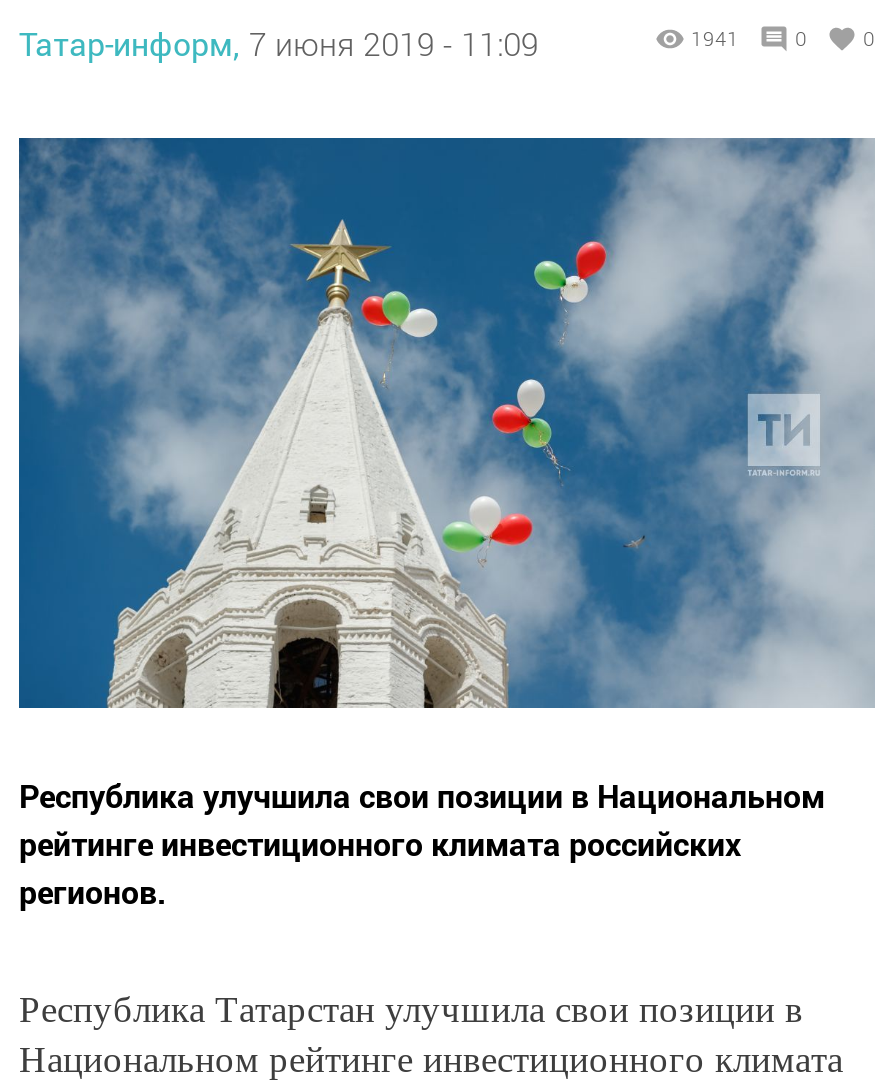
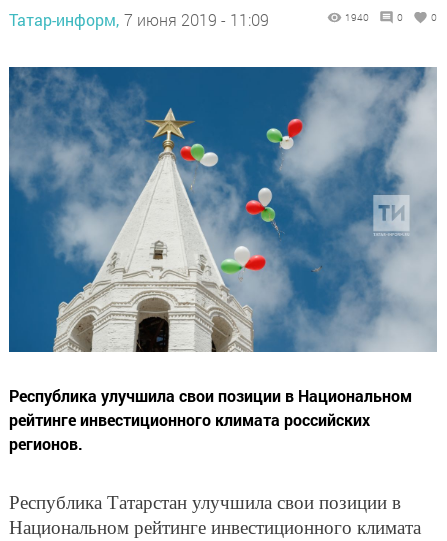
[691,25,739,51] 1941 -> [345,11,369,24] 1940

